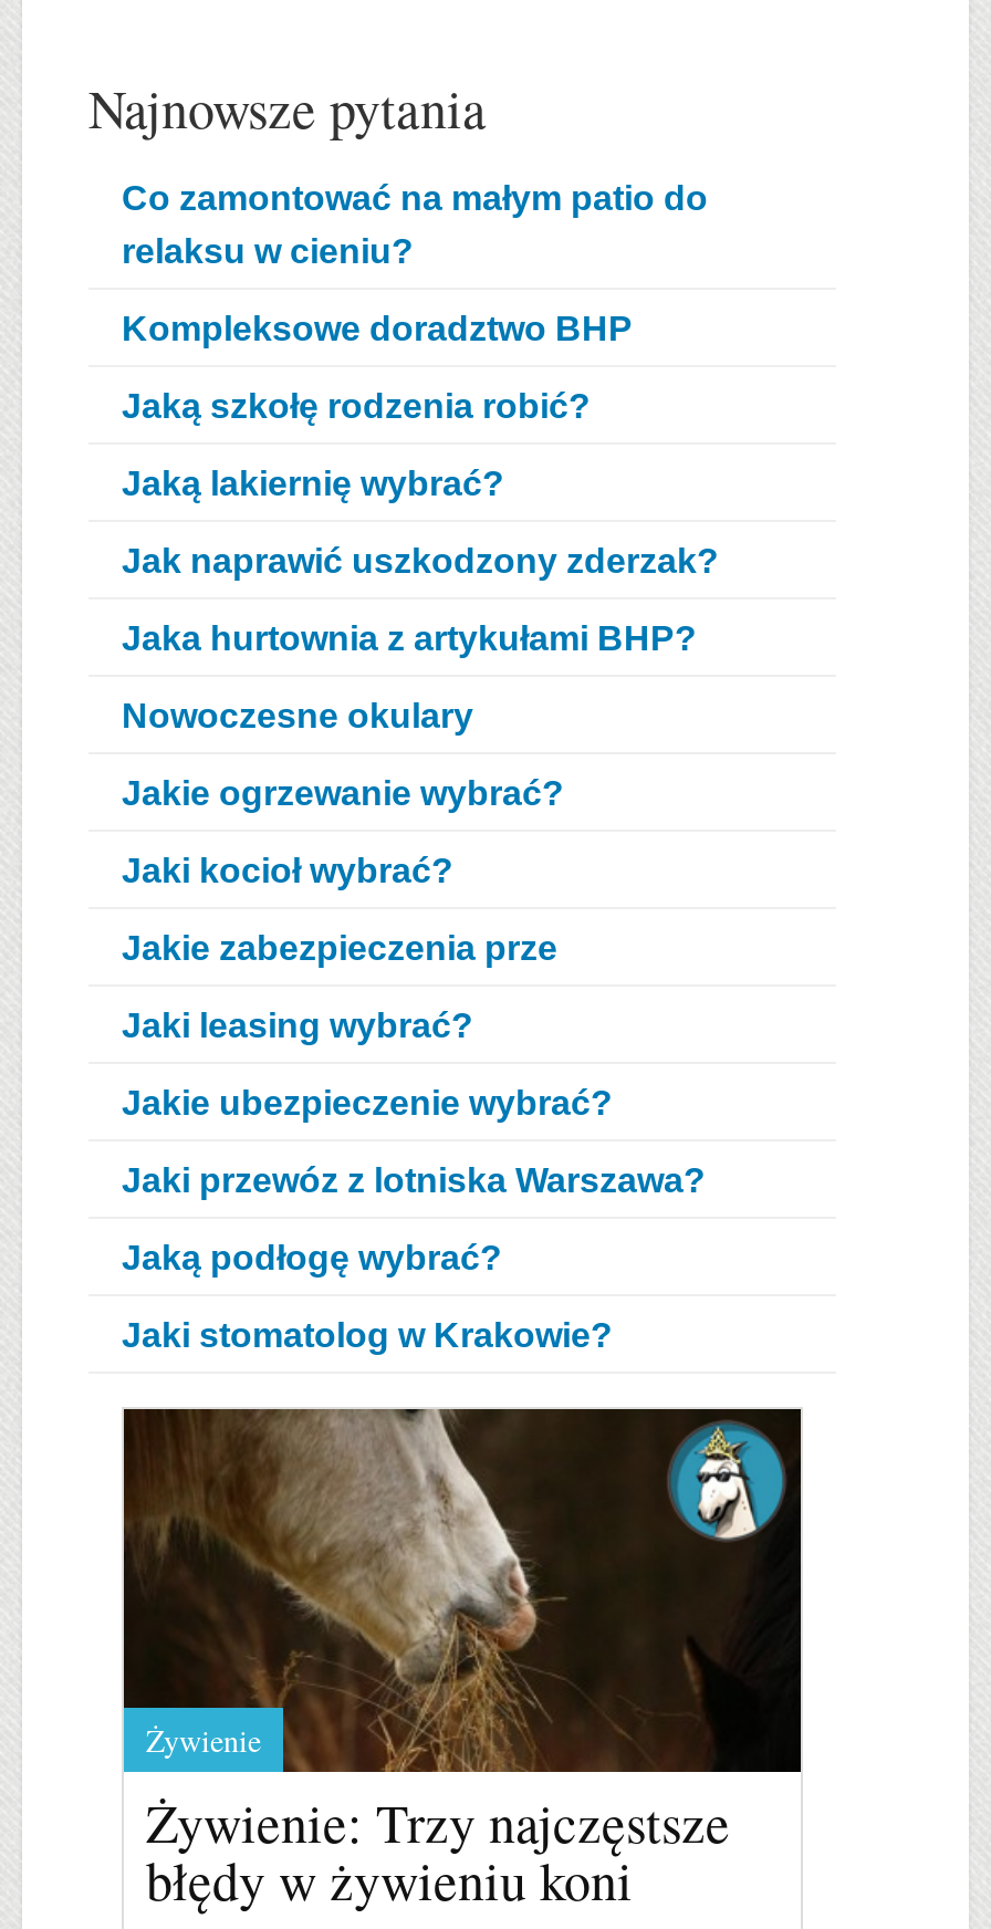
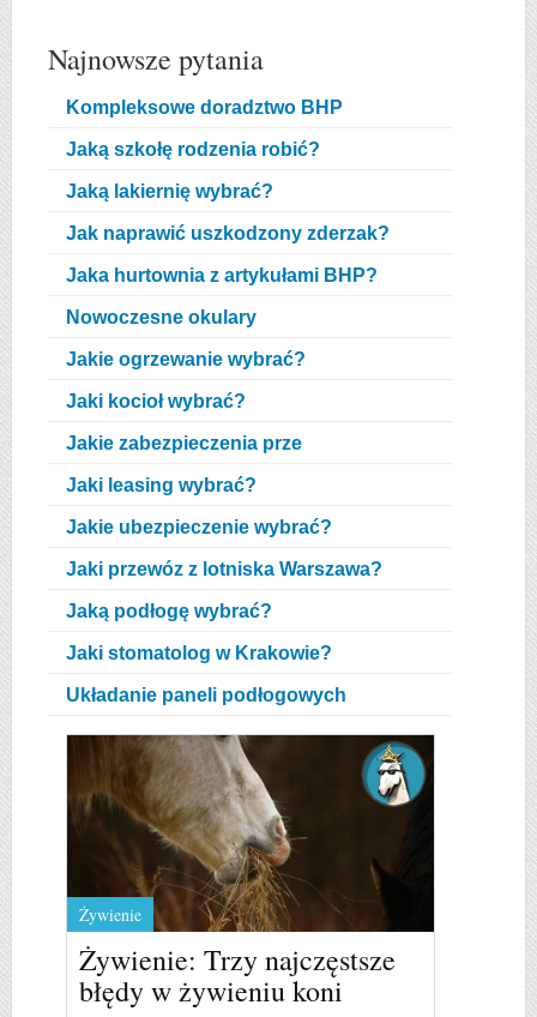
[122,180,708,271] Co zamontować na małym patio do | relaksu w cieniu? -> none
moved [122,310,719,1355] -> [66,98,390,664]: Kompleksowe doradztwo BHP | Jaką szkołę rodzenia robić? | Jaką lakiernię wybrać? | ... | Jaką podłogę wybrać? | Jaki stomatolog w Krakowie?
none -> [66,685,346,706] Układanie paneli podłogowych

